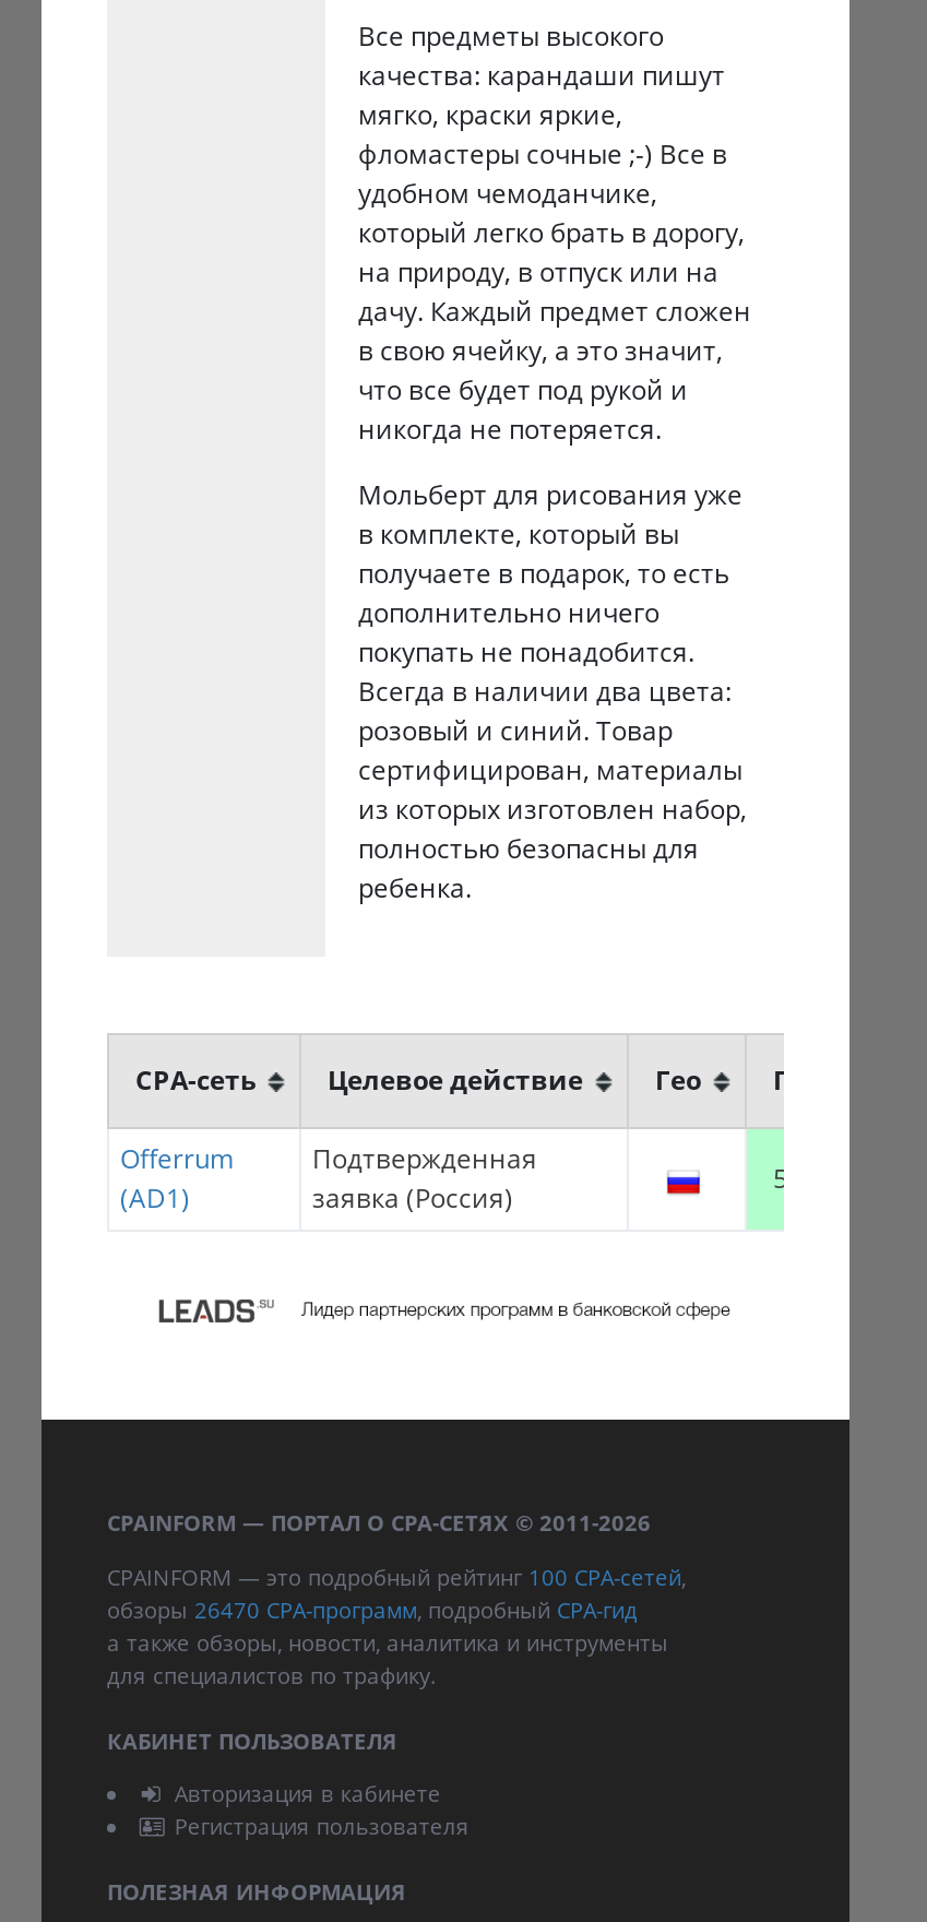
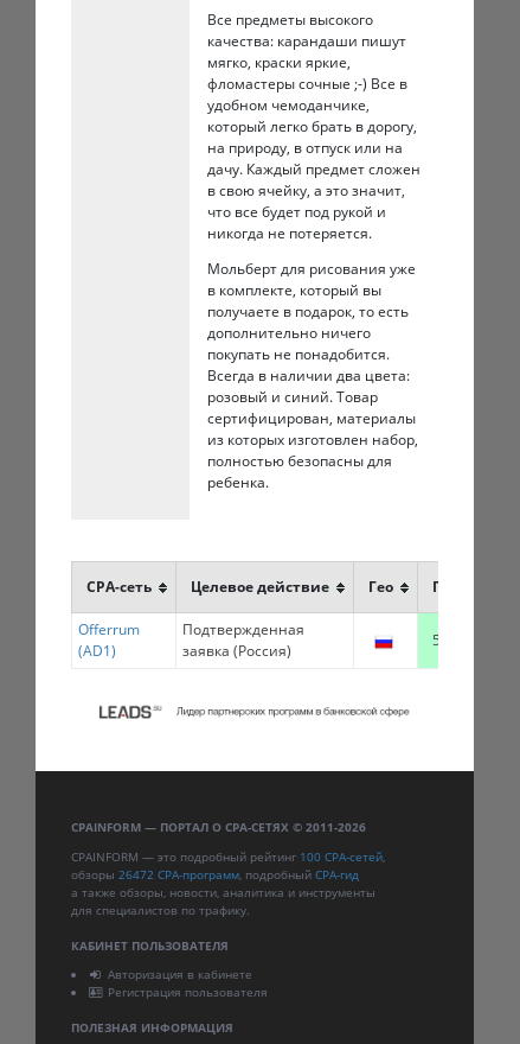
[107,1594,638,1624] обзоры 26470 CPA-программ, подробный CPA-гид -> [71,866,359,882] обзоры 26472 CPA-программ, подробный CPA-гид

